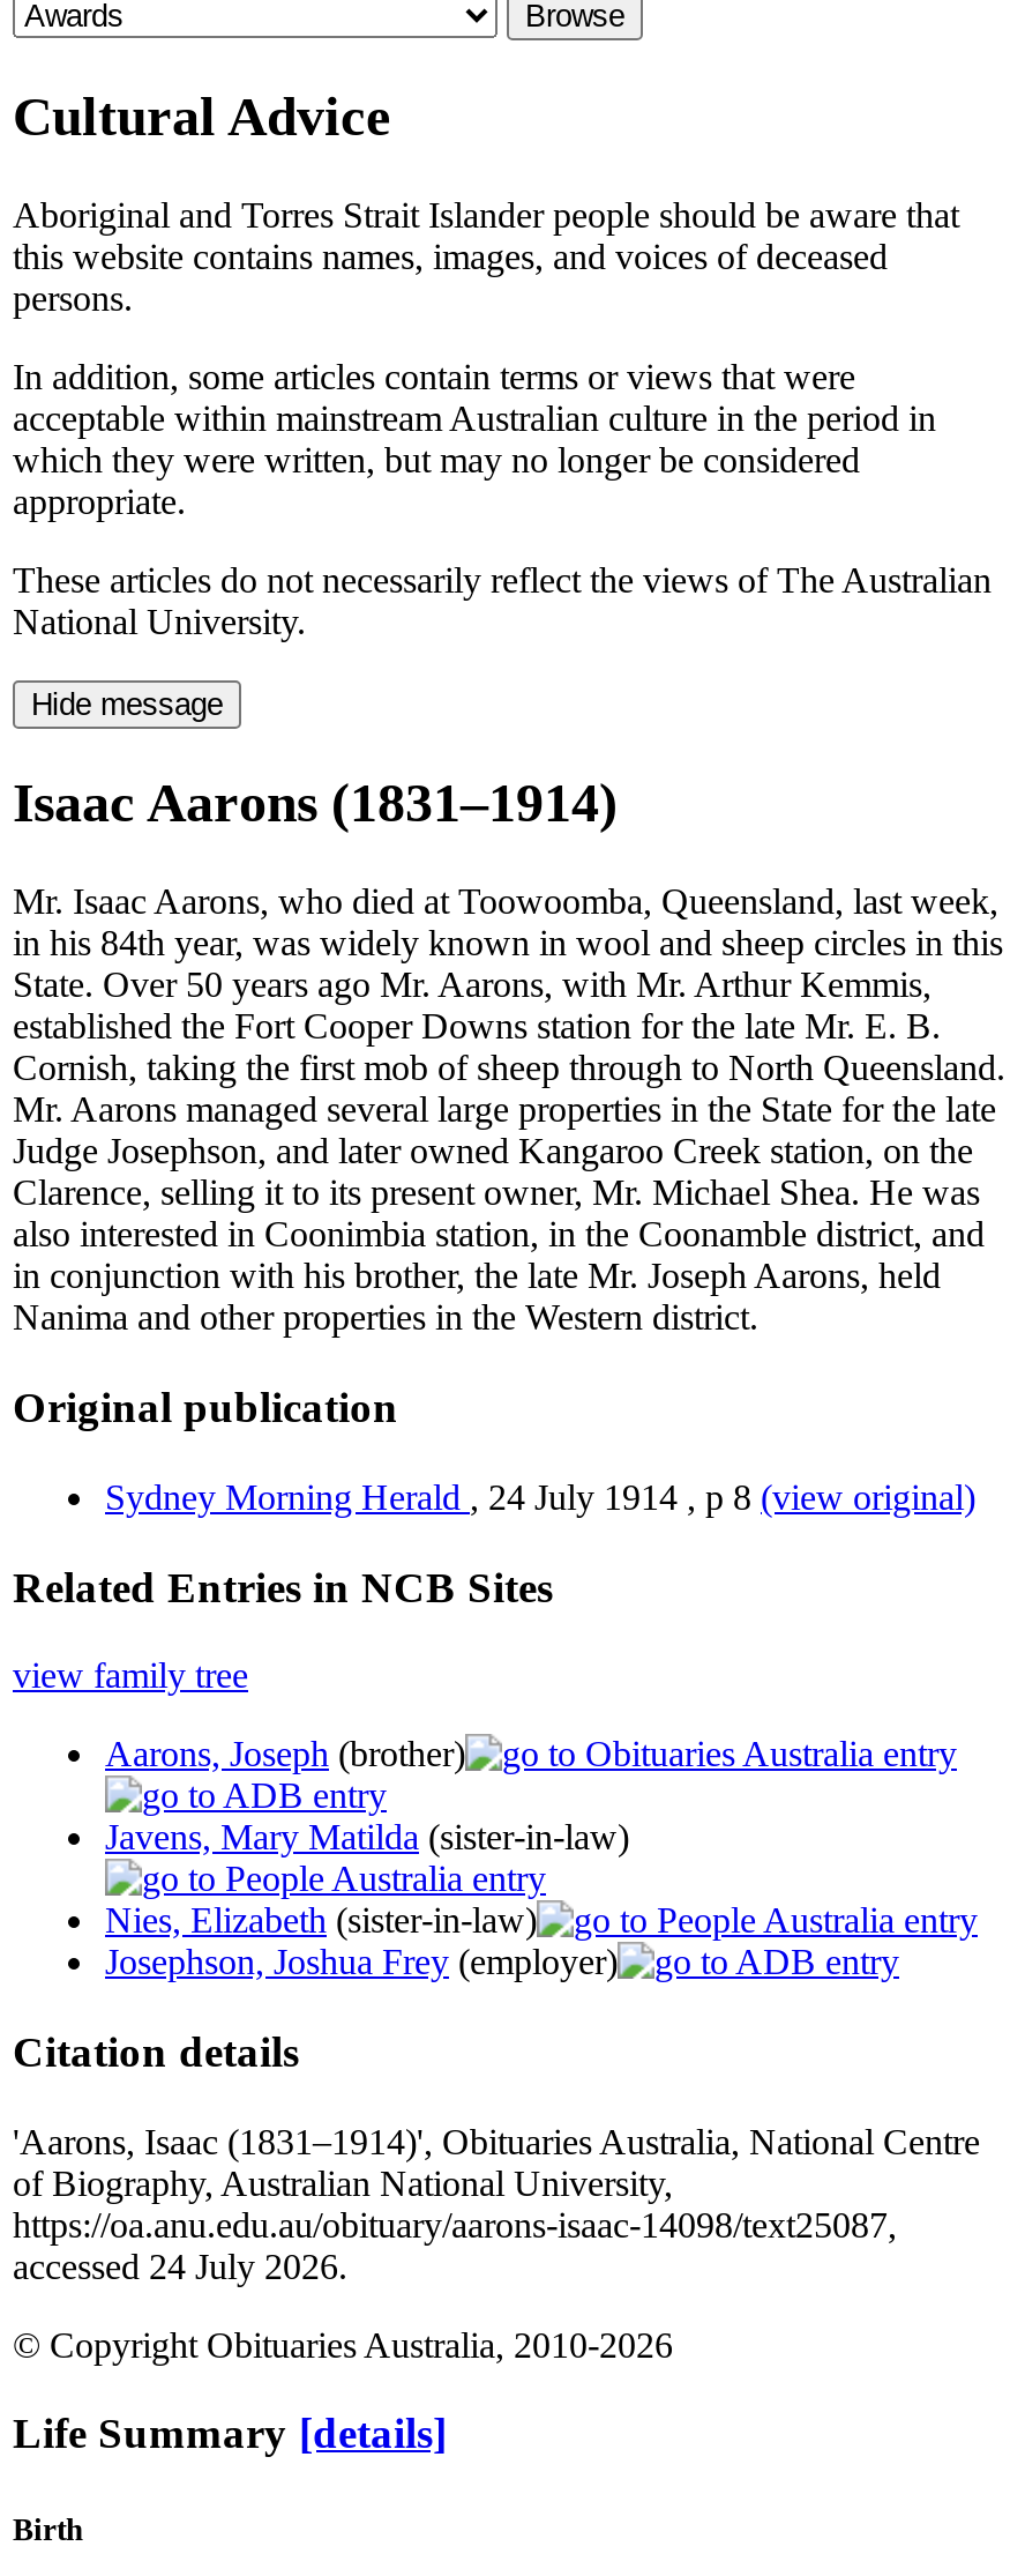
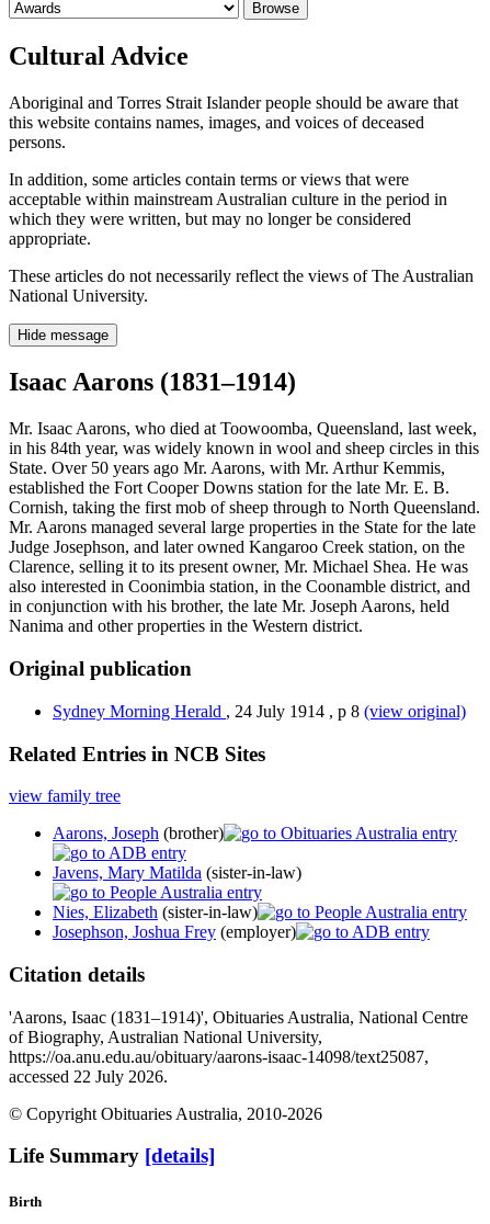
[13,2246,347,2285] accessed 24 July 2026. -> [9,1067,168,1085] accessed 22 July 2026.

